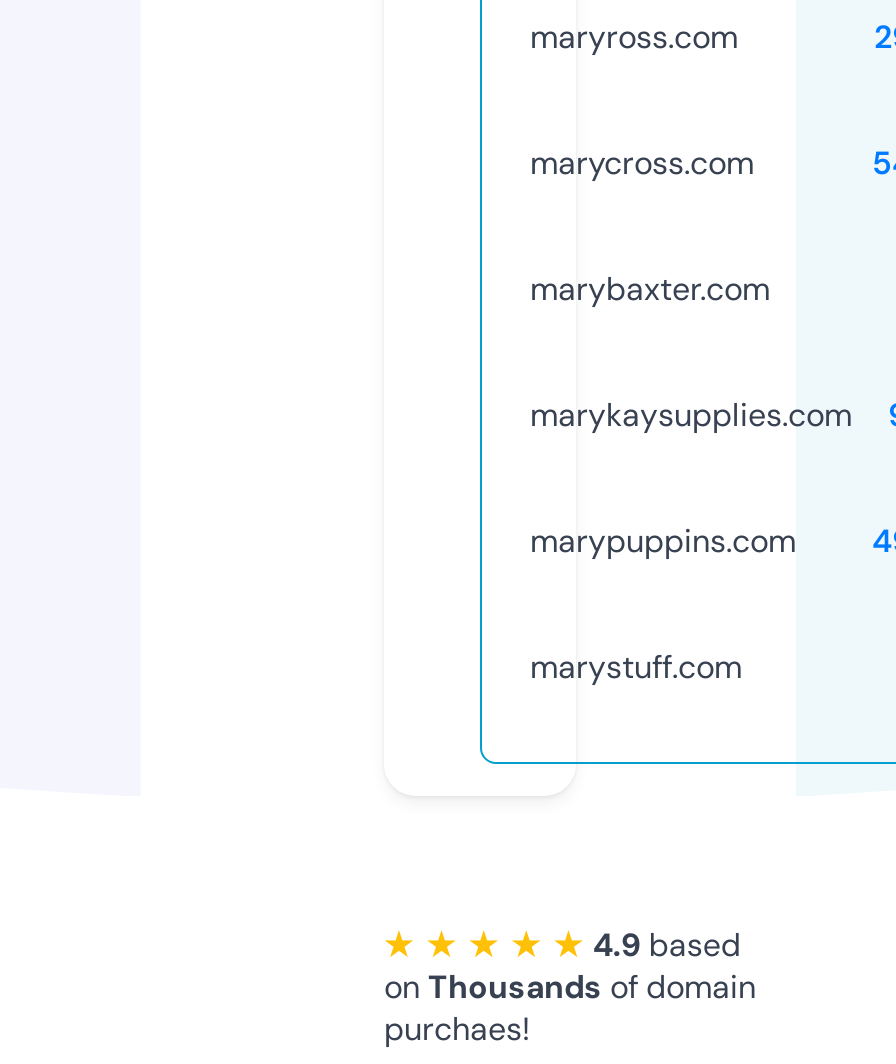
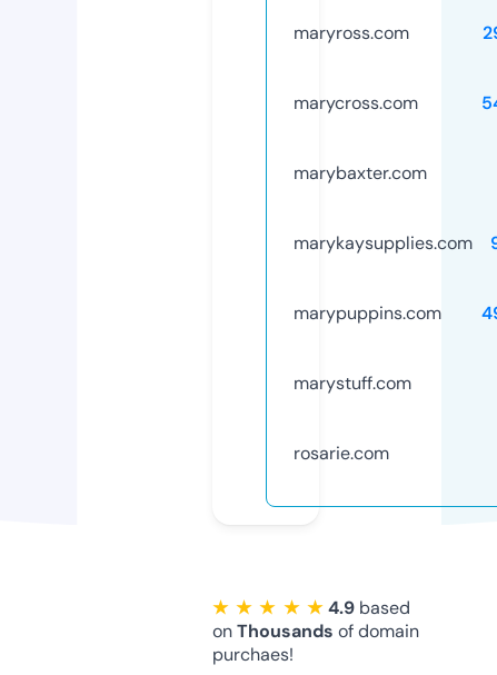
none -> [294,441,389,465] rosarie.com

